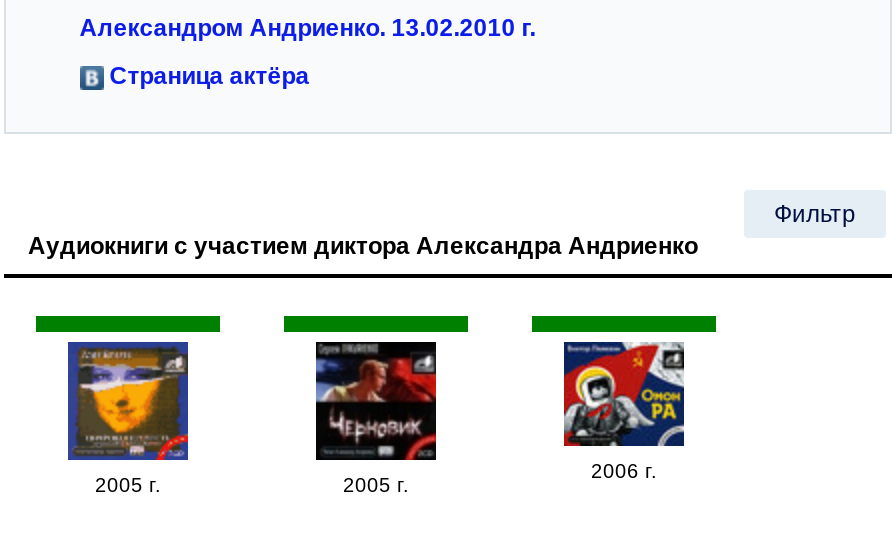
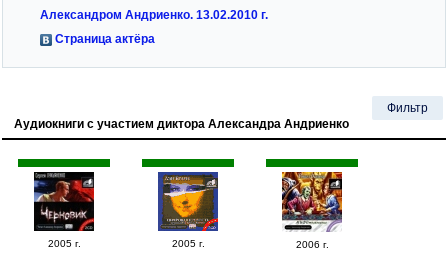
[66,340,190,462] [image] -> [33,171,95,232] [image]
[314,340,438,462] [image] -> [157,171,219,232] [image]
[562,340,686,448] [image] -> [281,171,343,232] [image]

